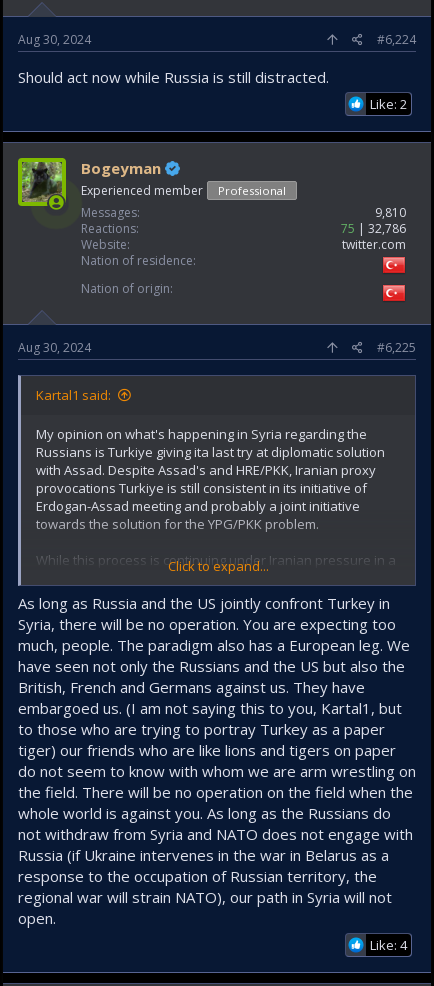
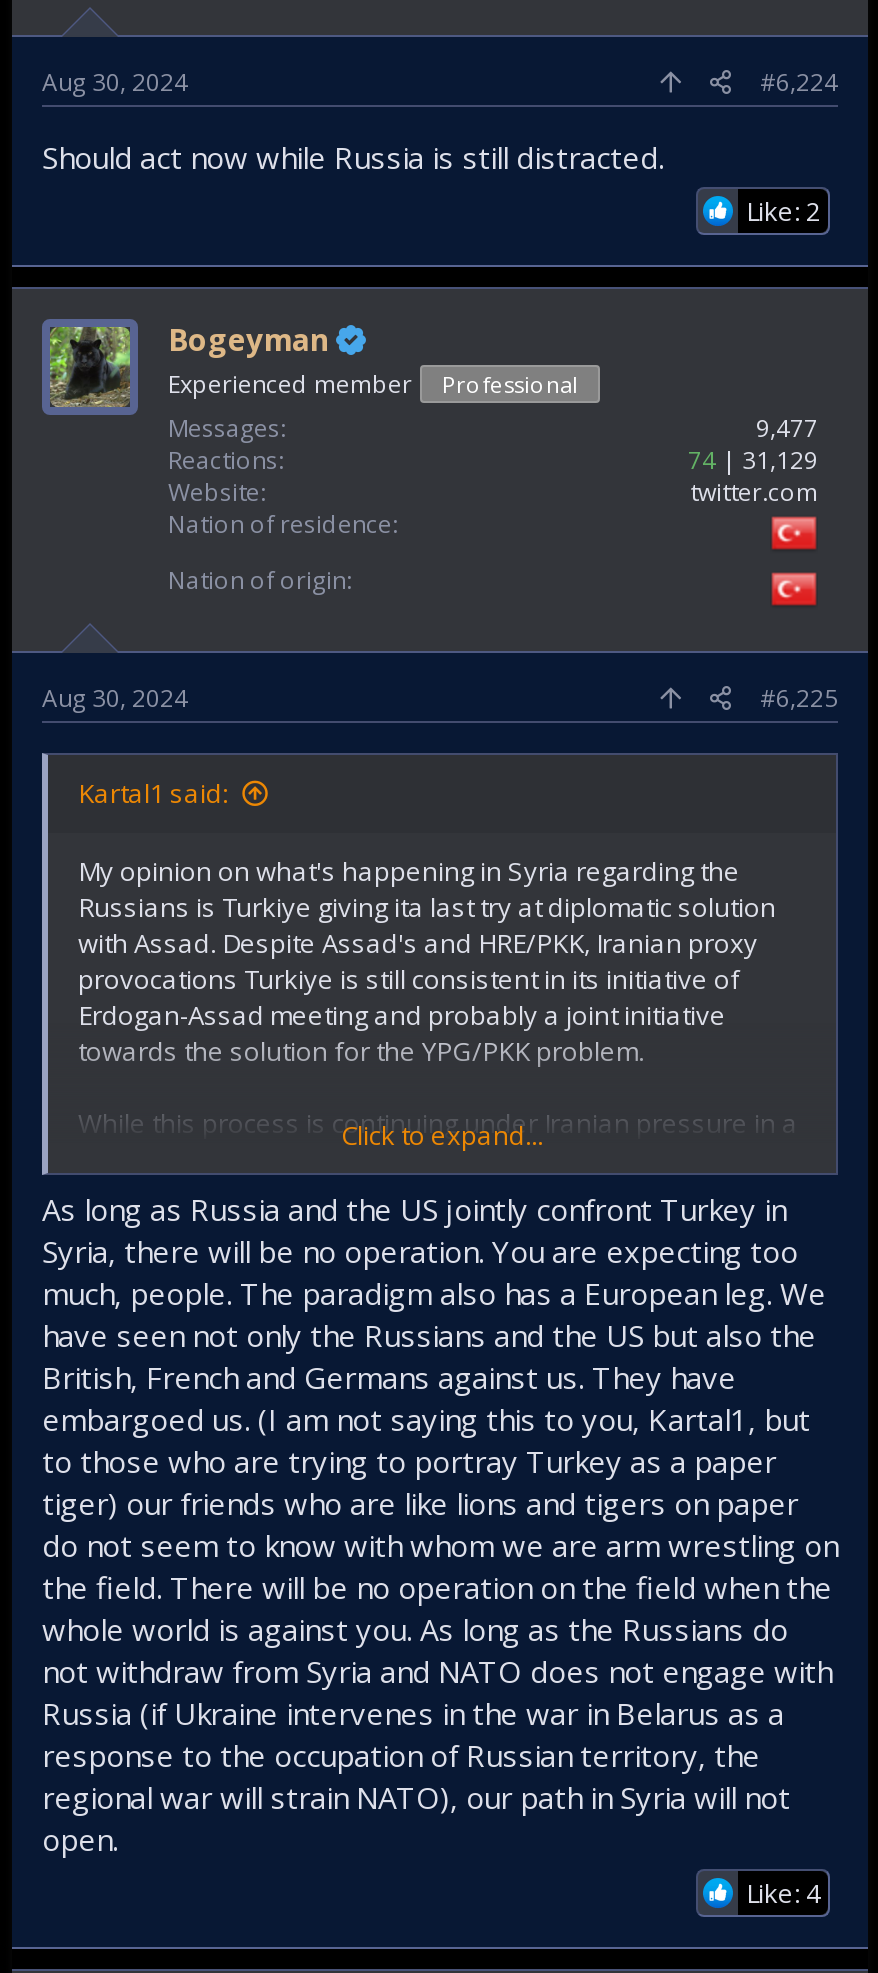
[17,157,67,211] [image] -> [40,317,140,423] [image]
[375,204,406,221] 9,810 -> [756,411,818,445] 9,477
[341,220,355,237] 75 -> [688,443,716,477] 74
[368,220,406,237] 32,786 -> [742,443,818,477] 31,129

